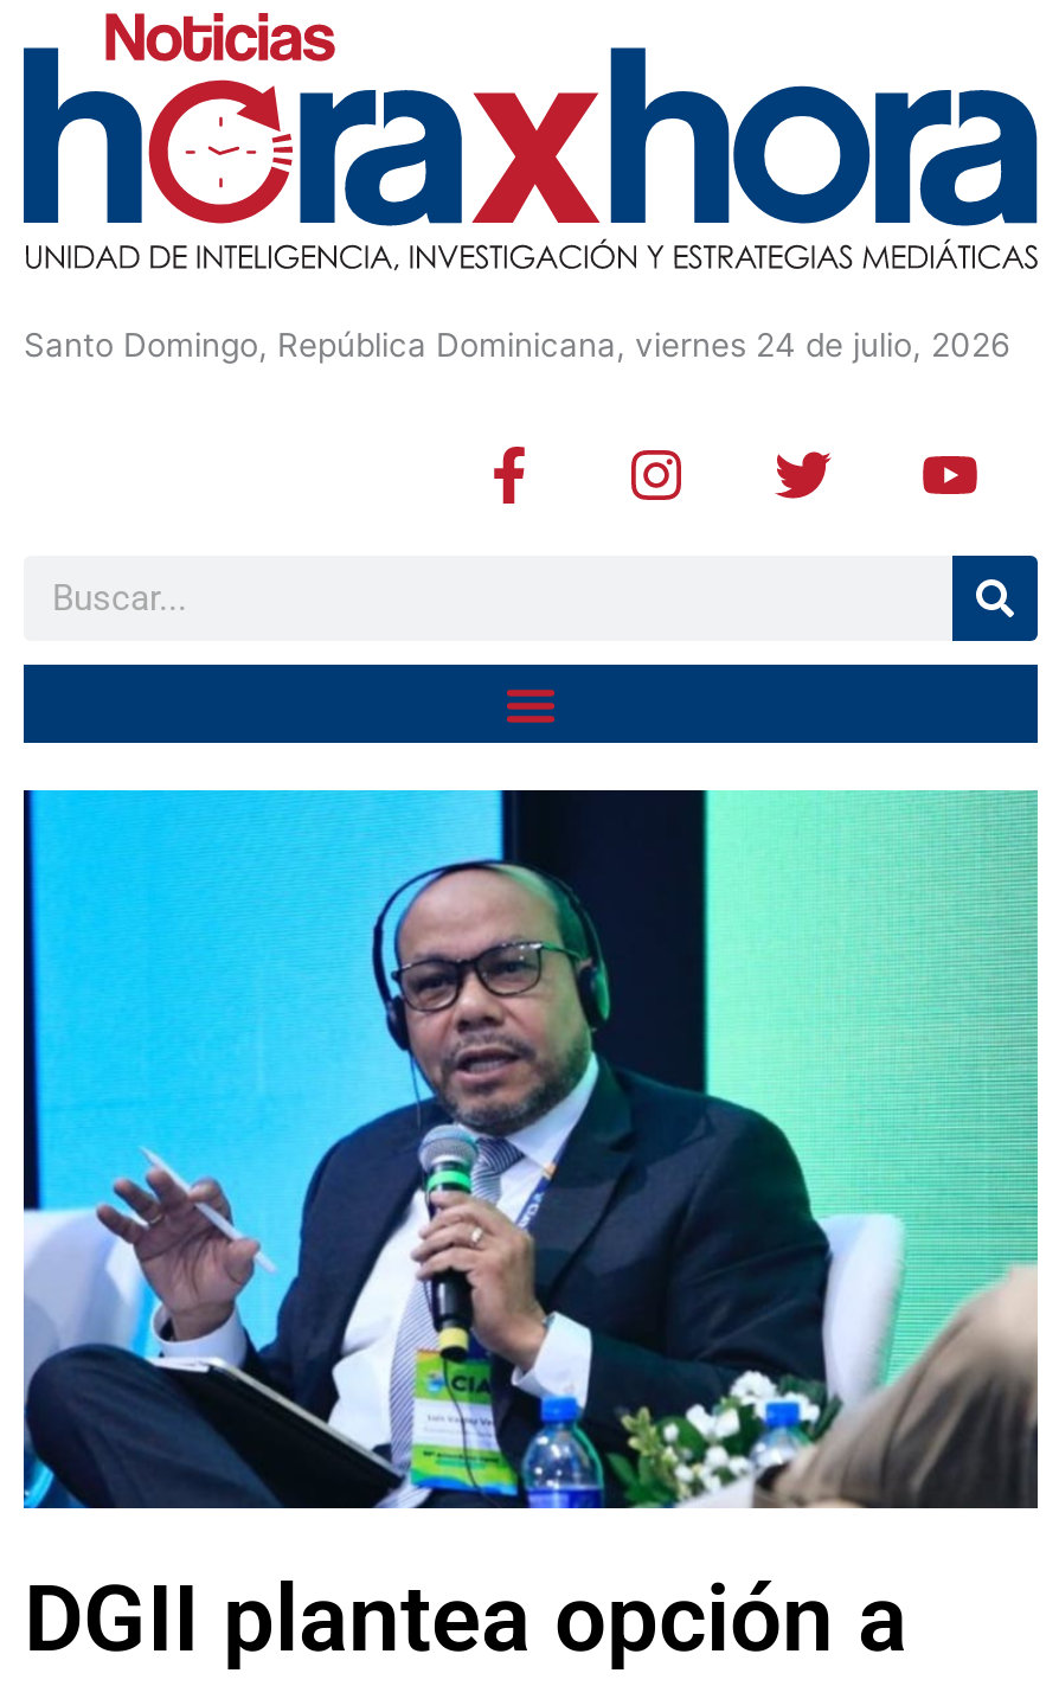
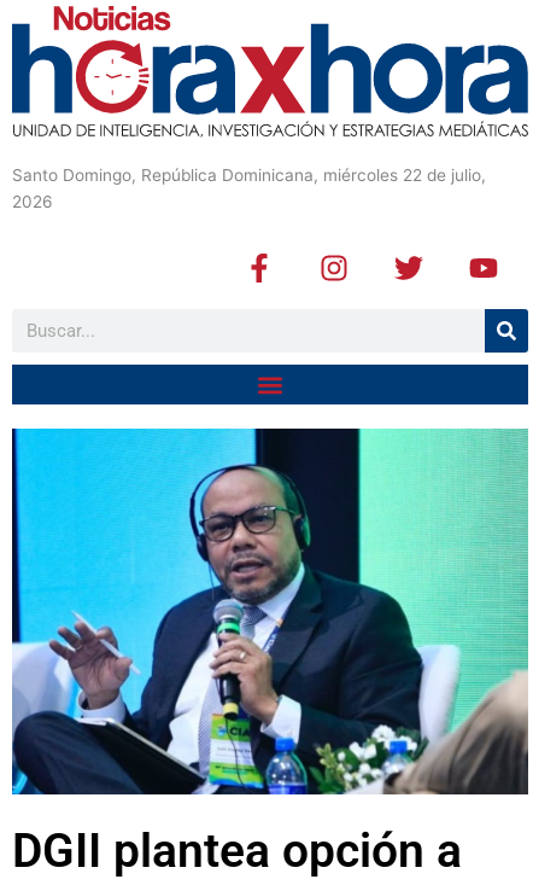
[24,326,1012,364] Santo Domingo, República Dominicana, viernes 24 de julio, 2026 -> [12,166,486,212] Santo Domingo, República Dominicana, miércoles 22 de julio, | 2026

